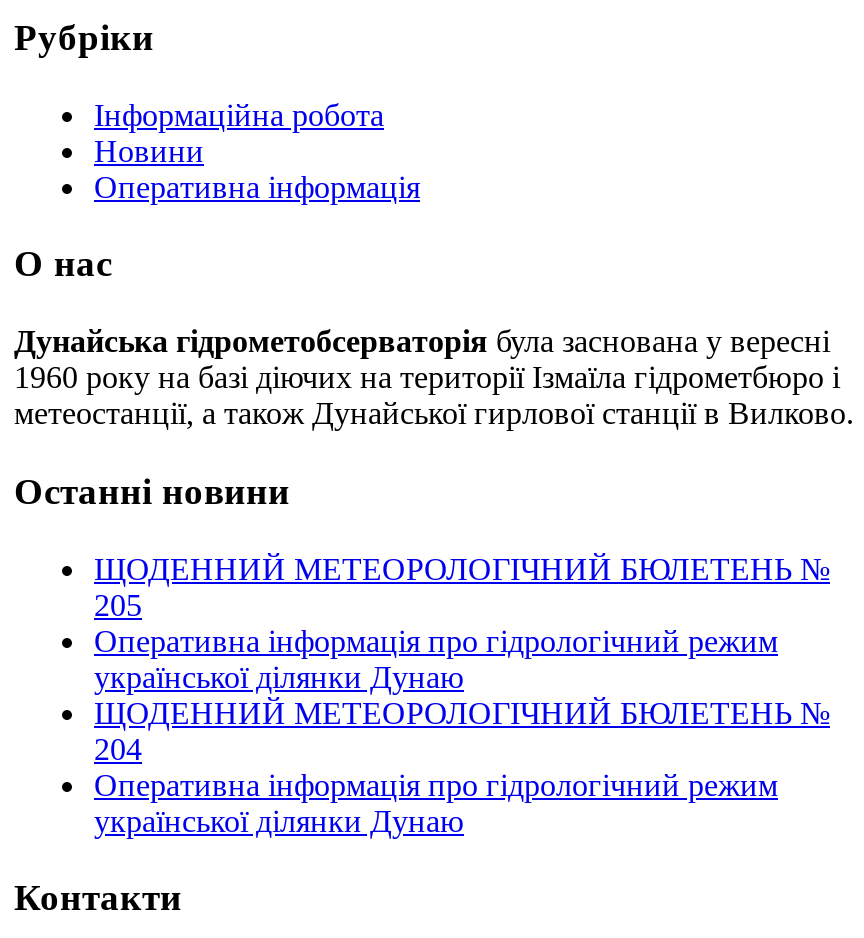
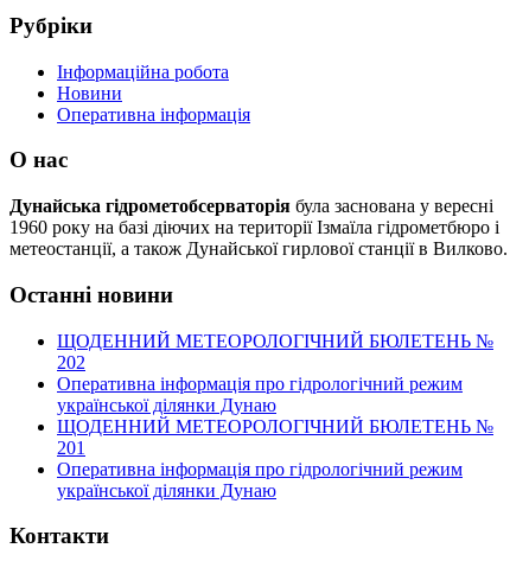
[94,587,142,621] 205 -> [57,352,85,372] 202
[94,731,142,765] 204 -> [57,437,85,457] 201

